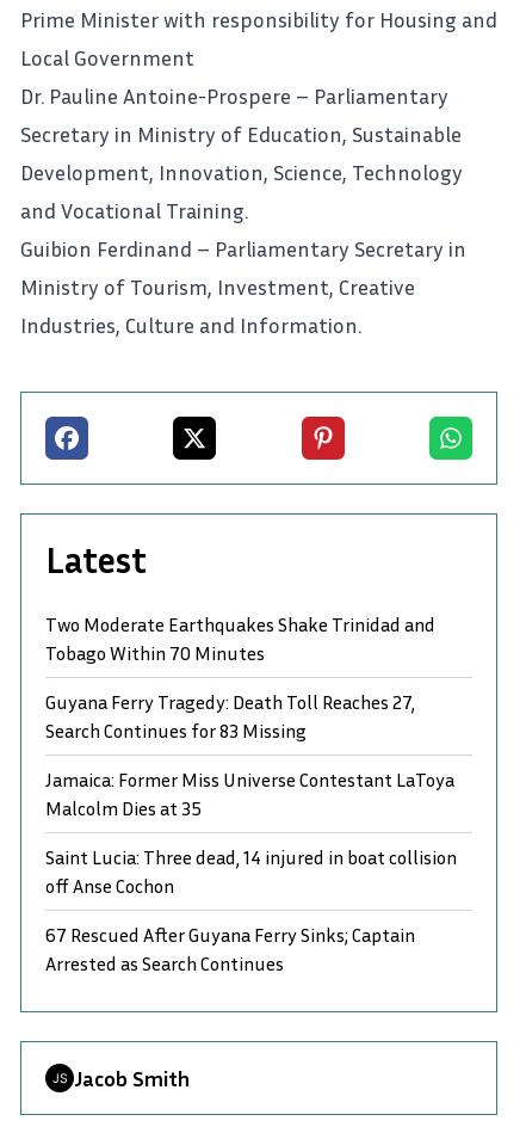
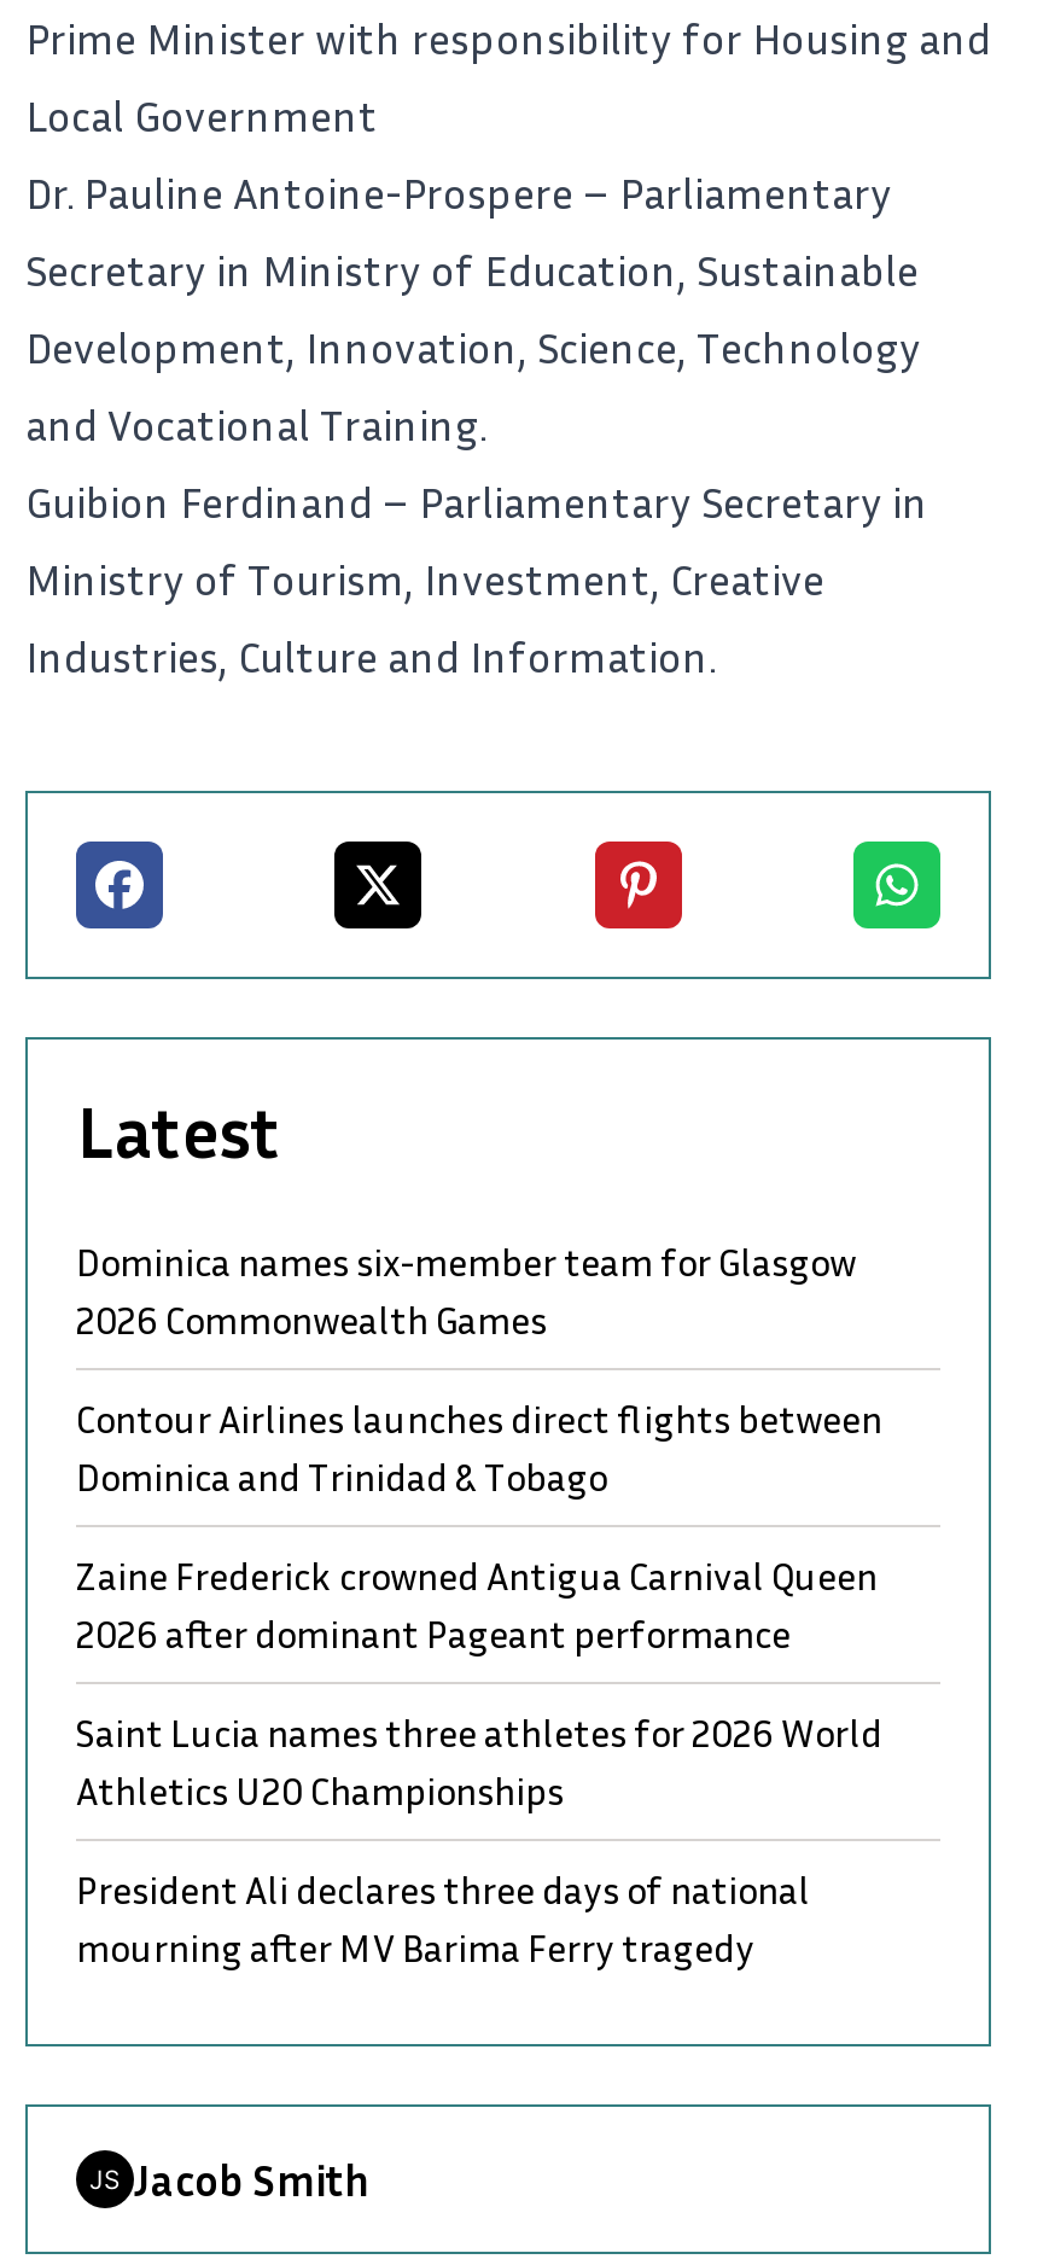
[45,612,435,665] Two Moderate Earthquakes Shake Trinidad and | Tobago Within 70 Minutes -> [76,1237,856,1344] Dominica names six-member team for Glasgow | 2026 Commonwealth Games
[45,690,415,742] Guyana Ferry Tragedy: Death Toll Reaches 27, | Search Continues for 83 Missing -> [76,1394,882,1501] Contour Airlines launches direct flights between | Dominica and Trinidad & Tobago
[45,768,454,820] Jamaica: Former Miss Universe Contestant LaToya | Malcolm Dies at 35 -> [76,1551,878,1657] Zaine Frederick crowned Antigua Carnival Queen | 2026 after dominant Pageant performance
[45,845,457,898] Saint Lucia: Three dead, 14 injured in boat collision | off Anse Cochon -> [76,1708,882,1814] Saint Lucia names three athletes for 2026 World | Athletics U20 Championships
[45,923,415,975] 67 Rescued After Guyana Ferry Sinks; Captain | Arrested as Search Continues -> [76,1865,810,1971] President Ali declares three days of national | mourning after MV Barima Ferry tragedy

